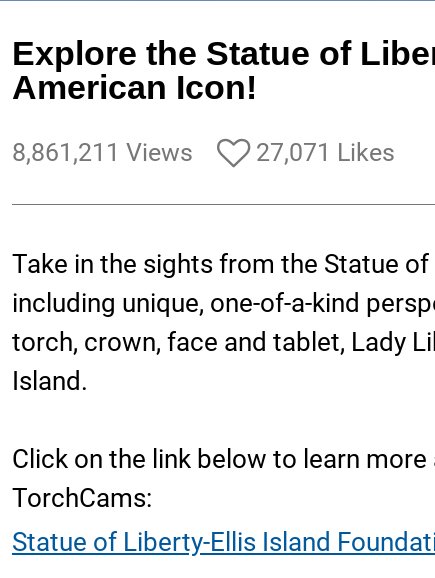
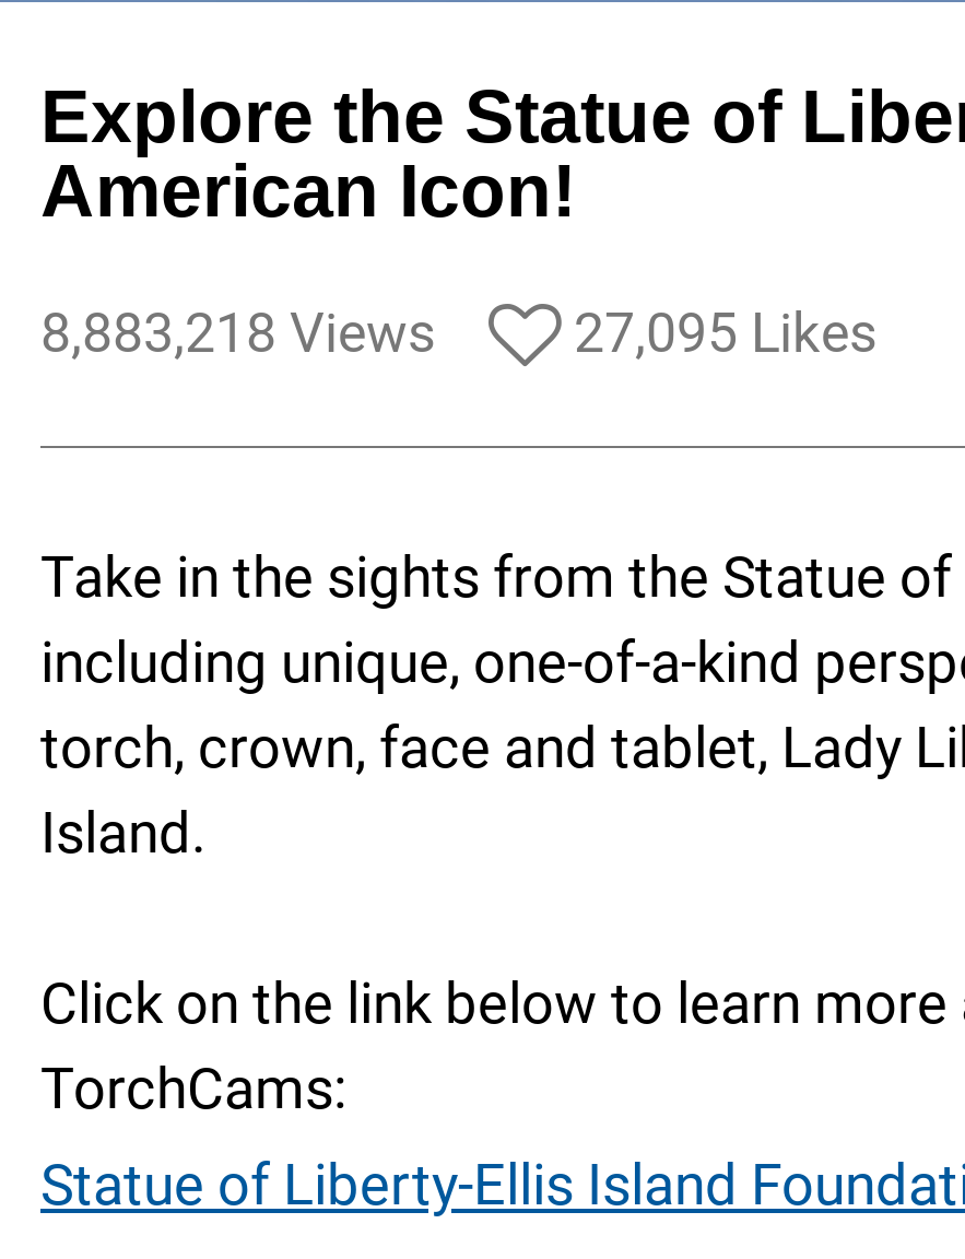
[12,138,193,167] 8,861,211 Views -> [40,302,436,365] 8,883,218 Views
[256,138,395,167] 27,071 Likes -> [574,302,878,365] 27,095 Likes

